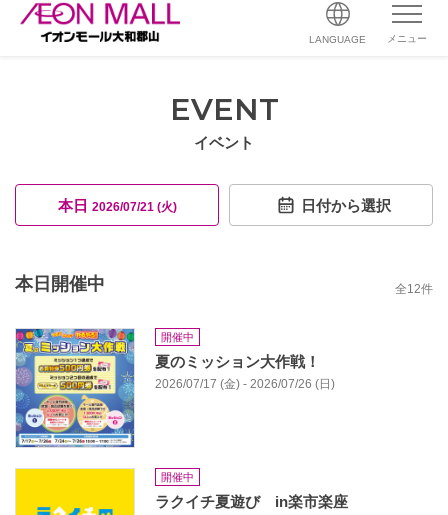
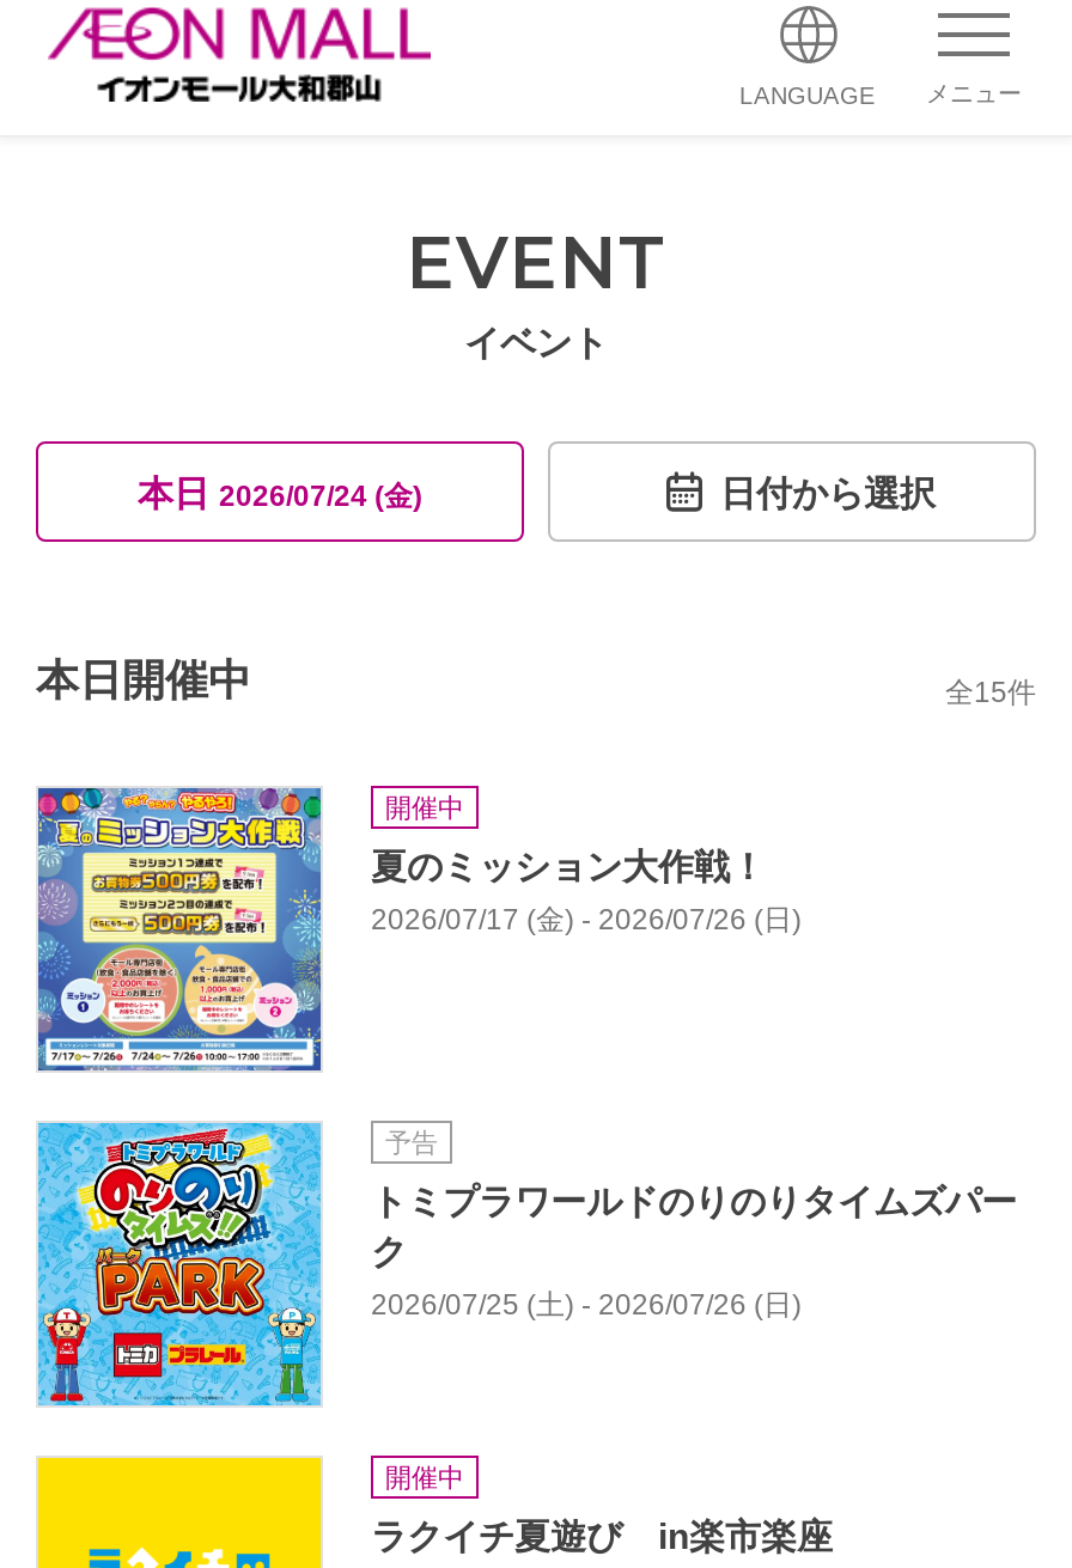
[57,196,176,213] 本日2026/07/21 (火) -> [138,471,422,512] 本日2026/07/24 (金)
[395,282,433,296] 全12件 -> [945,676,1036,709] 全15件
none -> [36,1121,1017,1408] [image] | 予告 | トミプラワールドのりのりタイムズパー | ク | 2026/07/25 (土) - 2026/07/26 (日)

